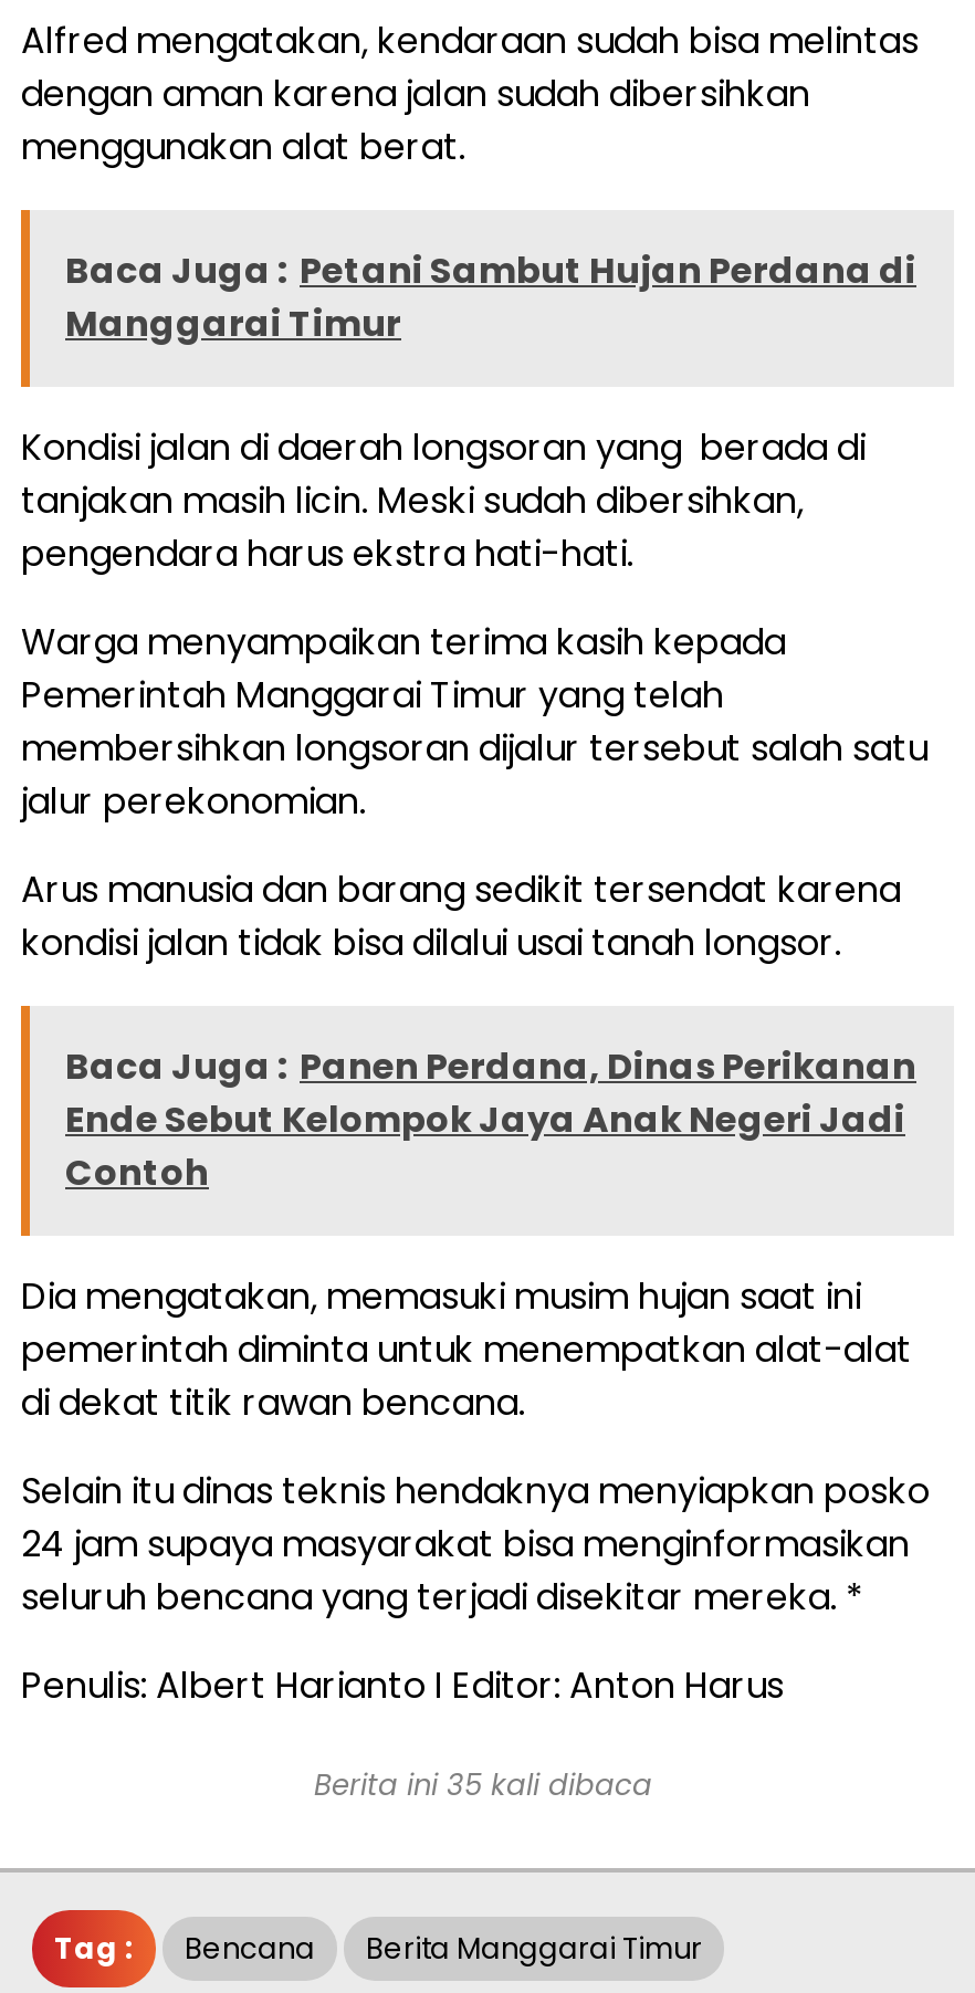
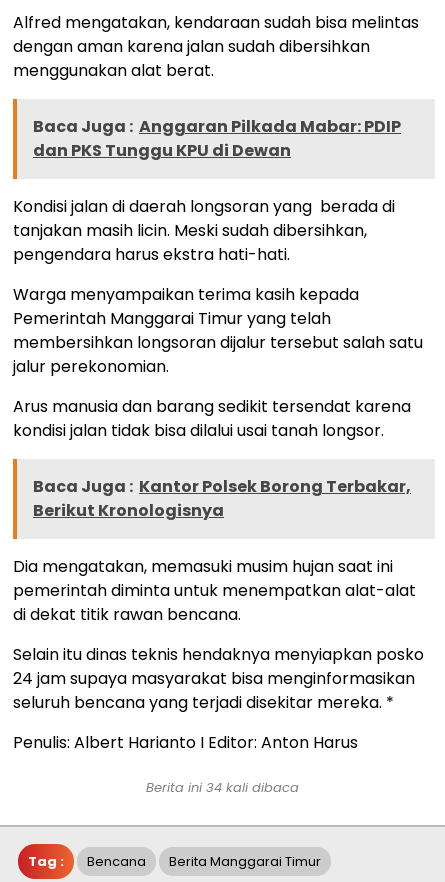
[65,246,916,350] Baca Juga : Petani Sambut Hujan Perdana di | Manggarai Timur -> [33,115,401,162] Baca Juga : Anggaran Pilkada Mabar: PDIP | dan PKS Tunggu KPU di Dewan
[65,1042,916,1199] Baca Juga : Panen Perdana, Dinas Perikanan | Ende Sebut Kelompok Jaya Anak Negeri Jadi | Contoh -> [33,475,411,522] Baca Juga : Kantor Polsek Borong Terbakar, | Berikut Kronologisnya
[314,1765,652,1807] Berita ini 35 kali dibaca -> [145,778,298,797] Berita ini 34 kali dibaca

